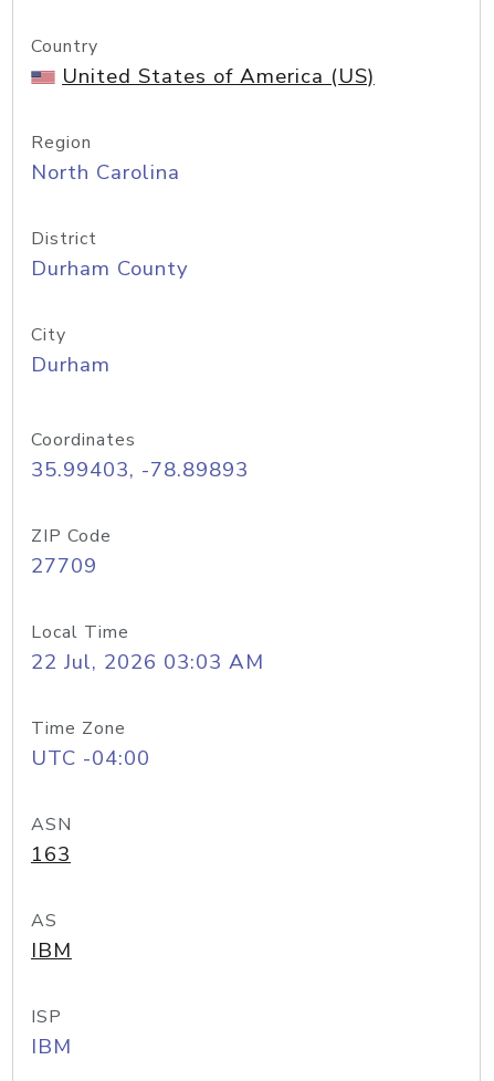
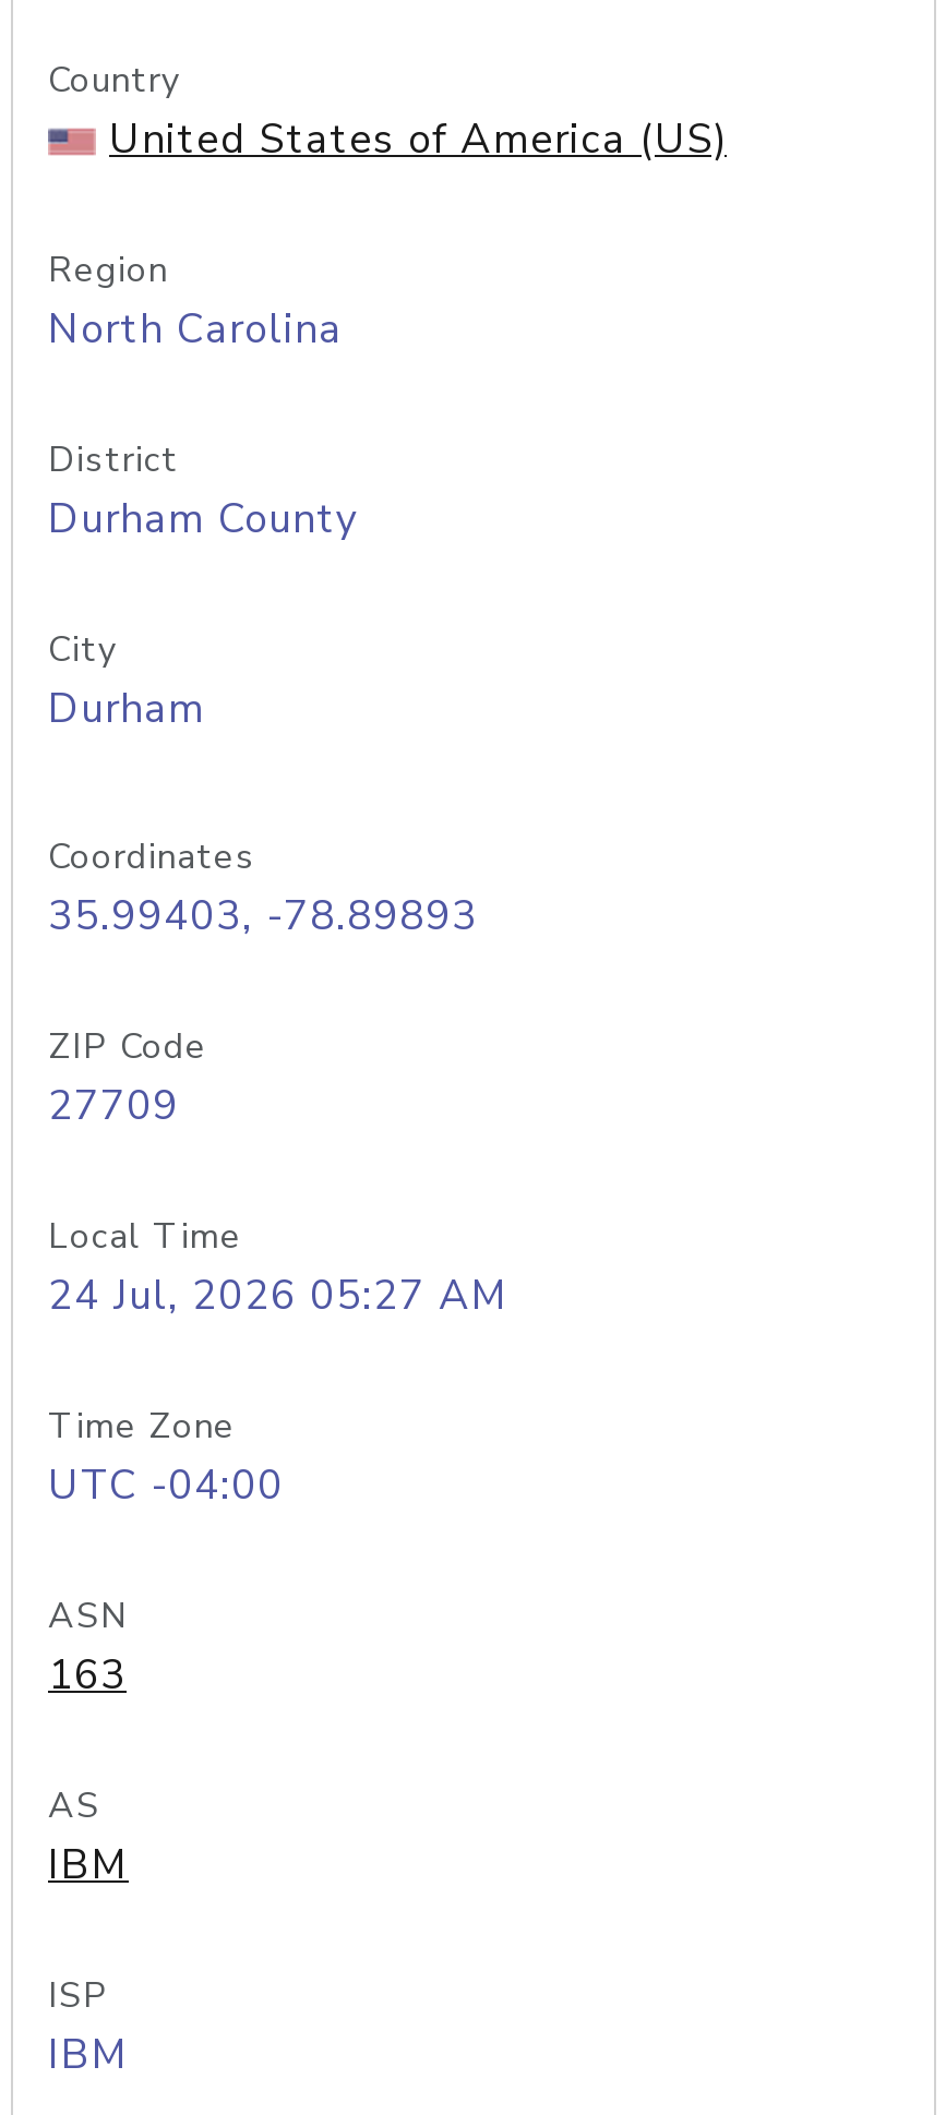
[31,648,264,676] 22 Jul, 2026 03:03 AM -> [48,1267,508,1324] 24 Jul, 2026 05:27 AM

